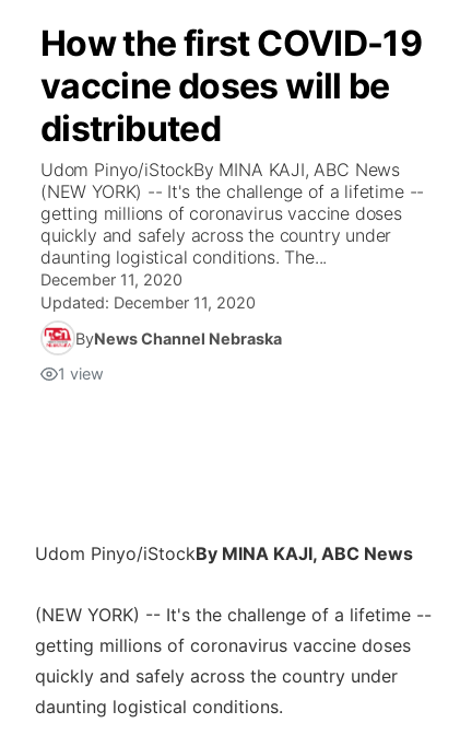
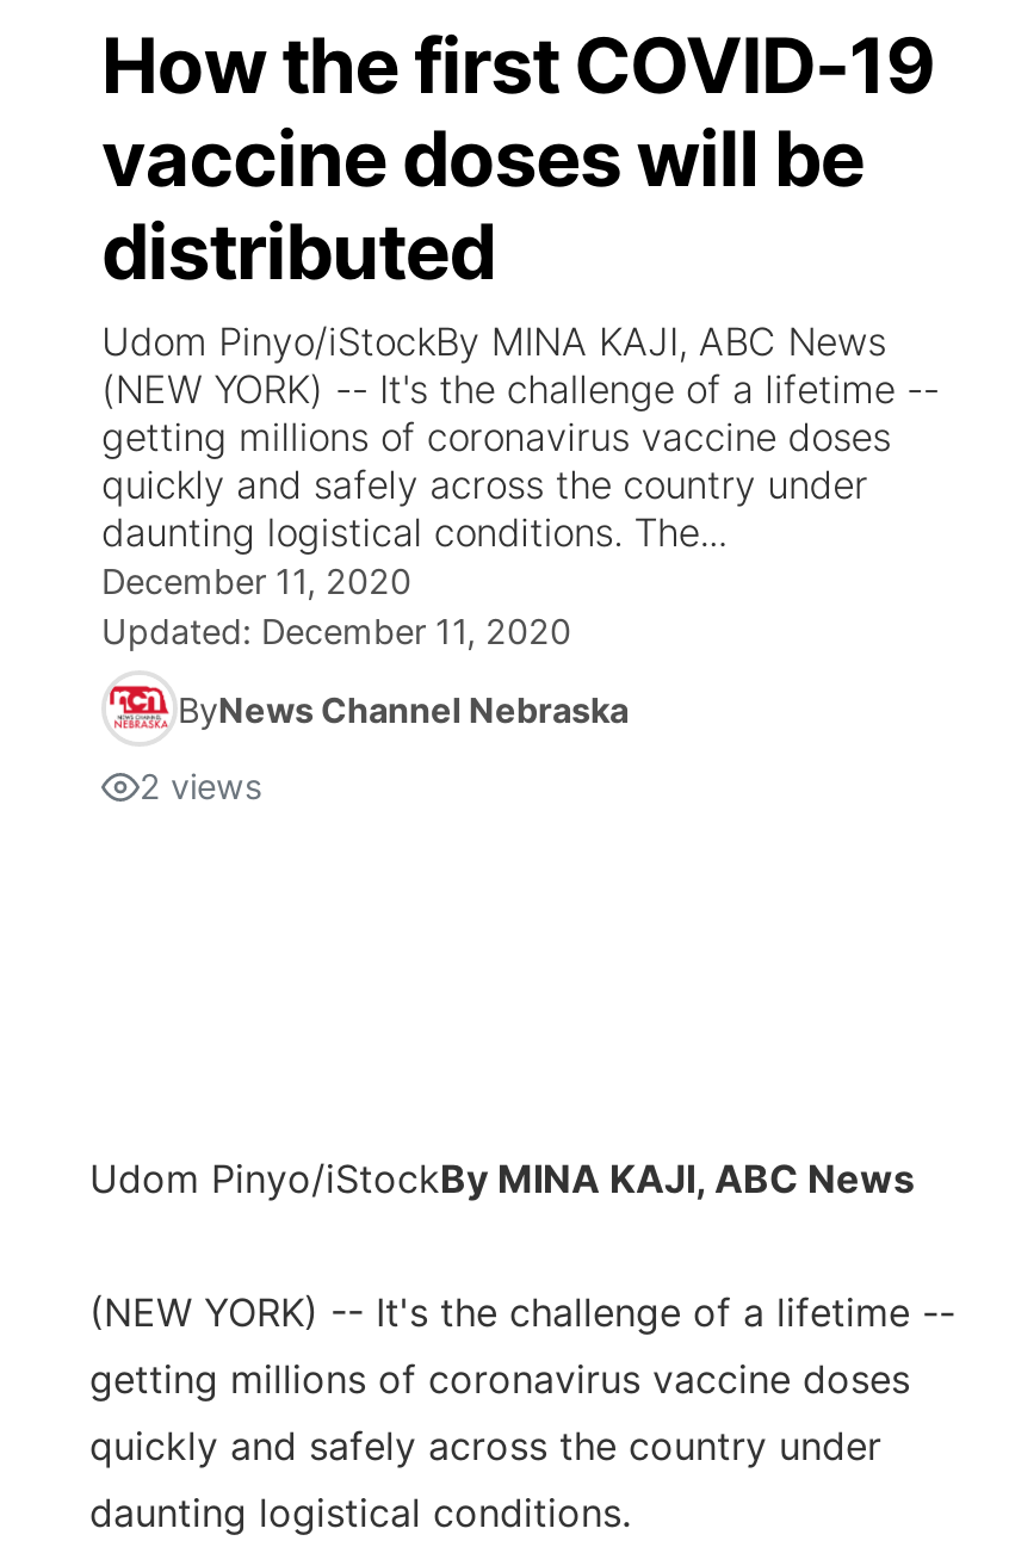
[58,364,104,383] 1 view -> [140,766,264,806] 2 views

